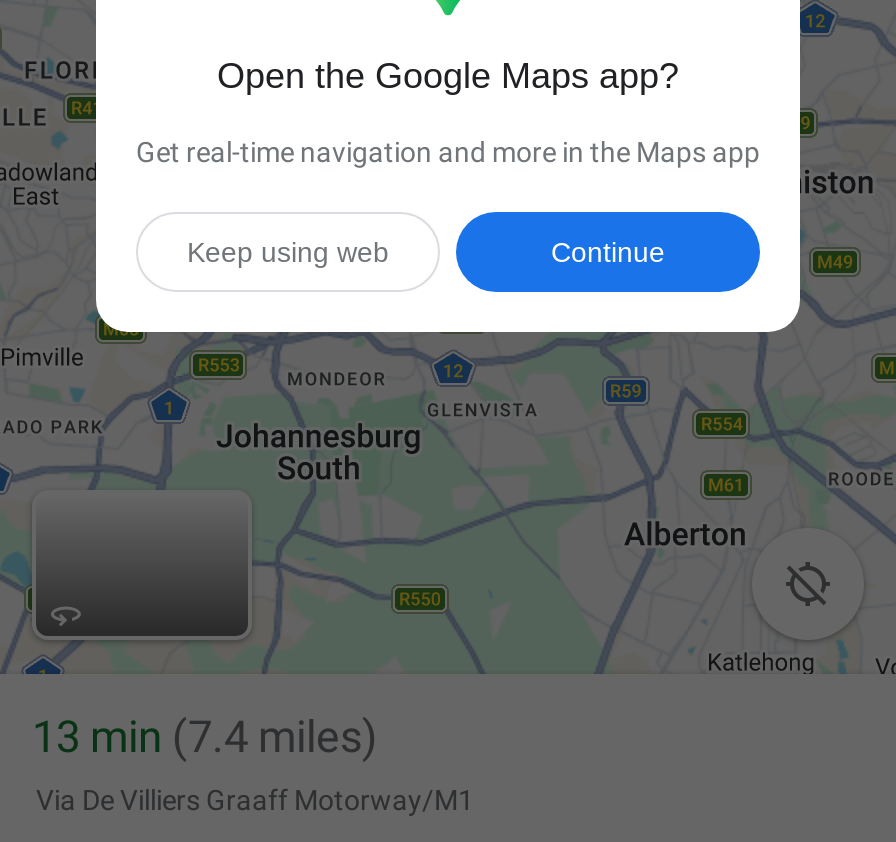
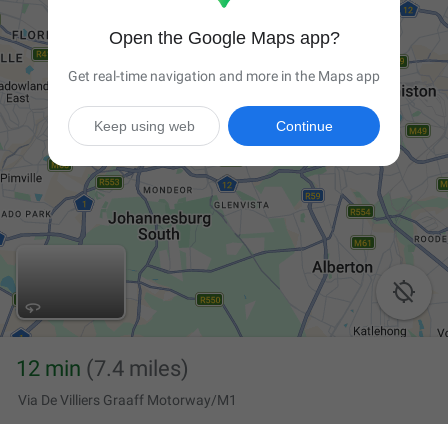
[32,712,378,762] 13 min (7.4 miles) -> [16,356,189,381] 12 min (7.4 miles)

